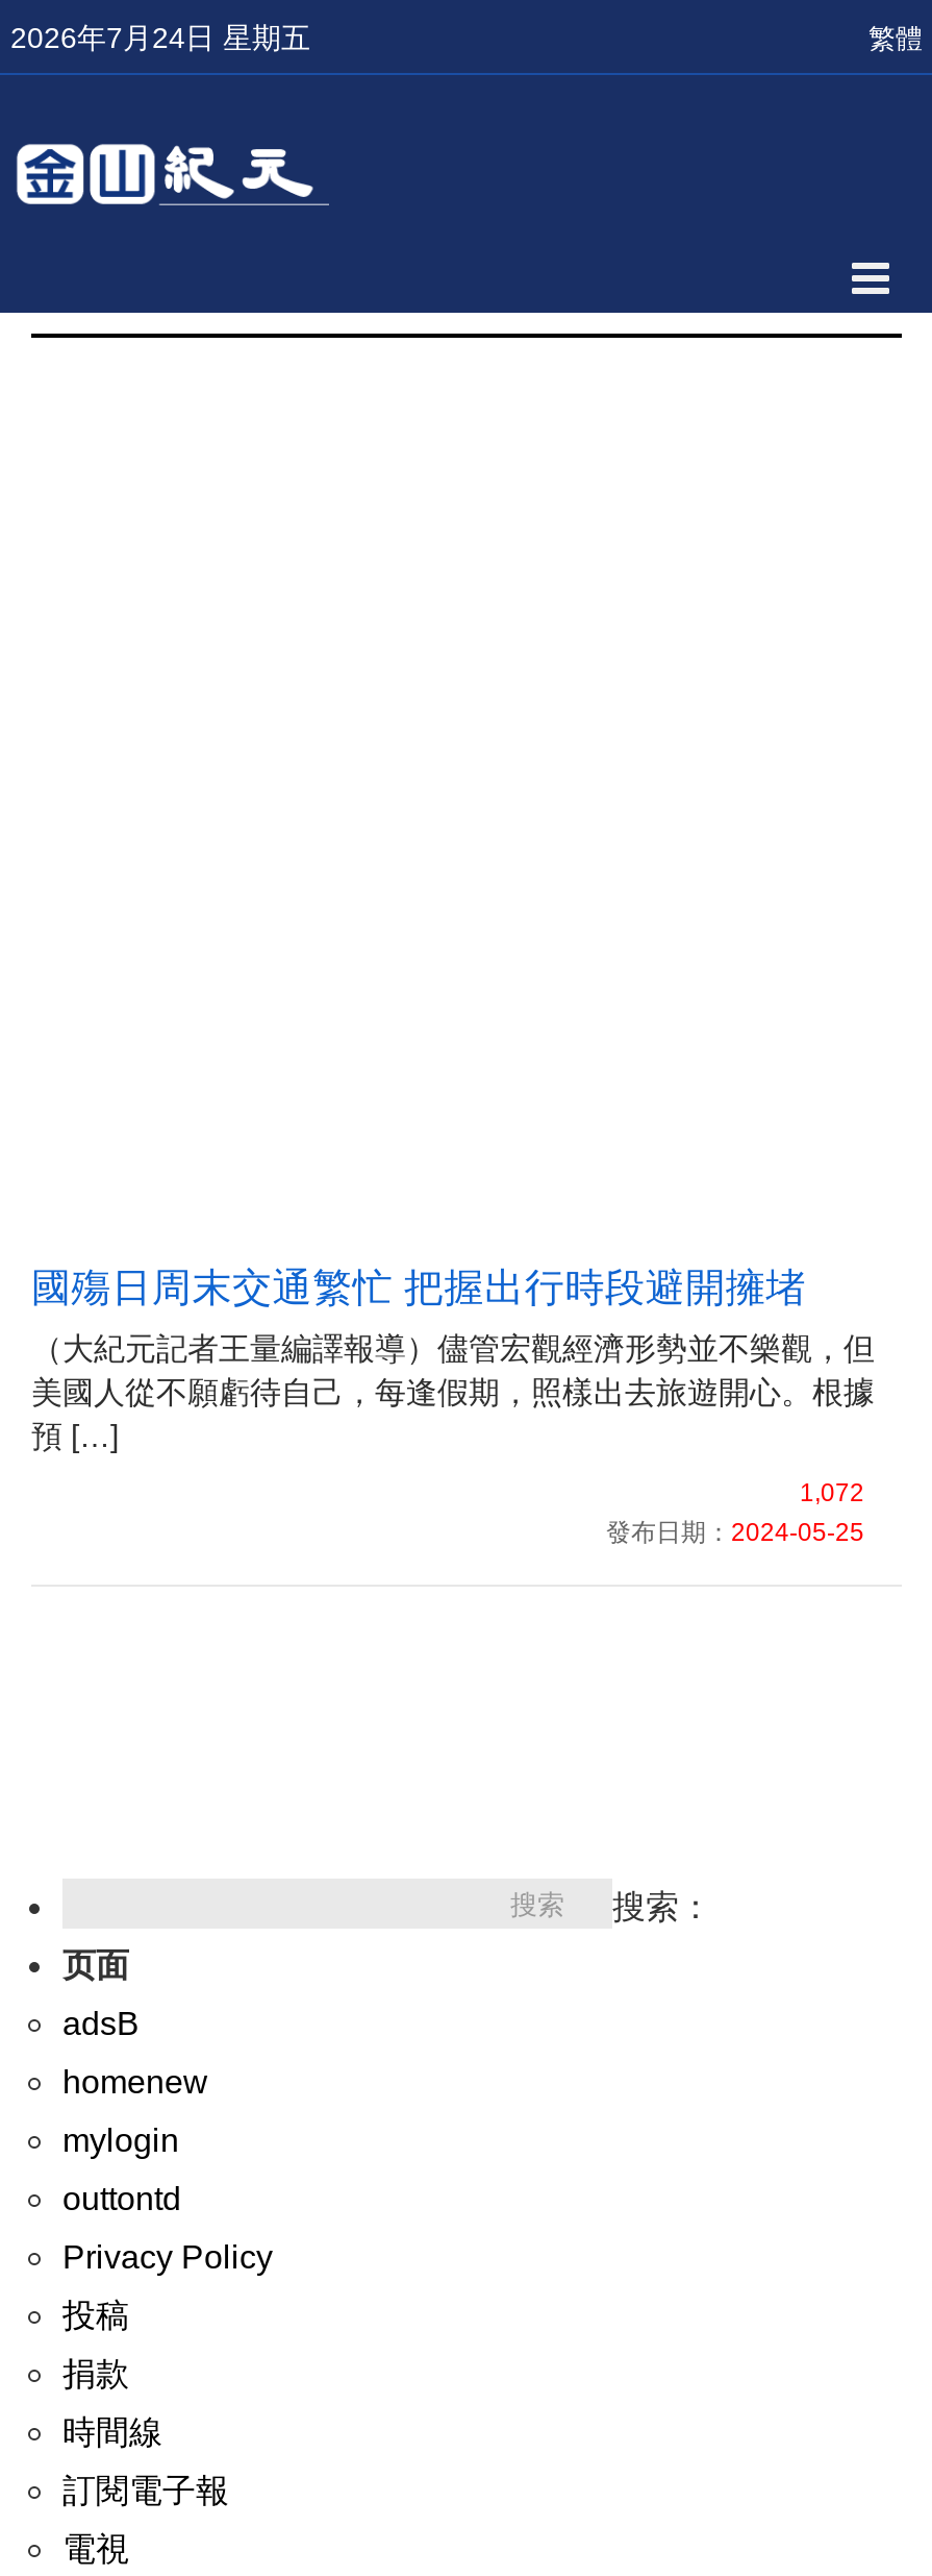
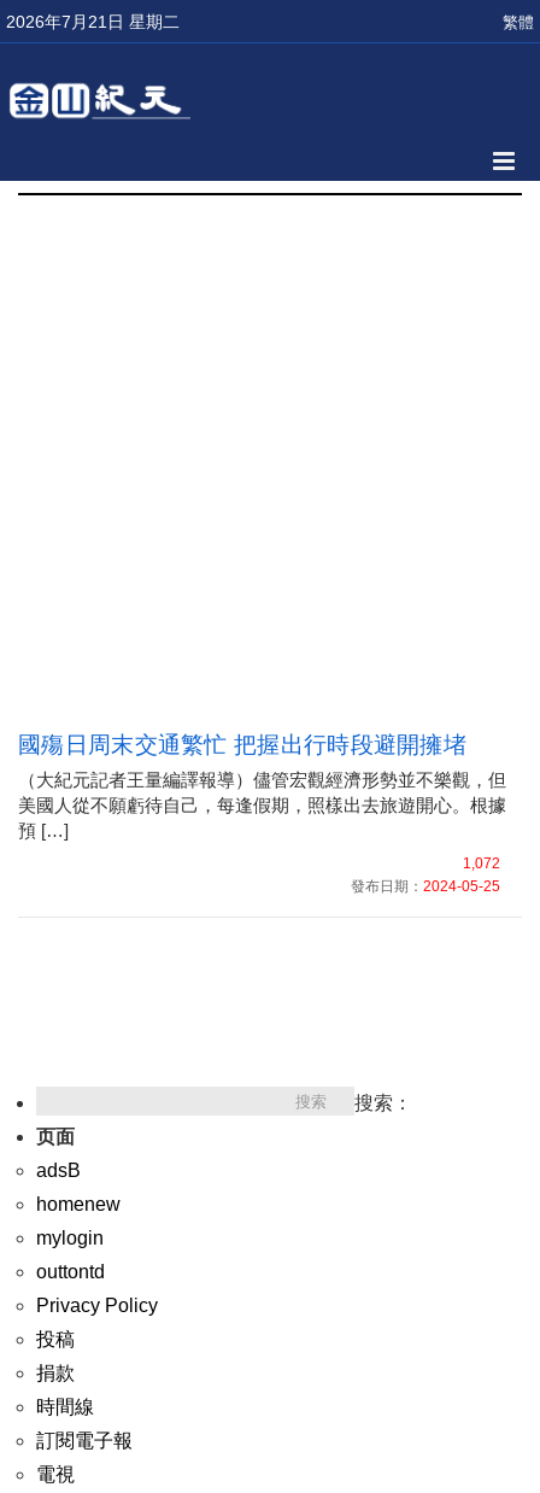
[10,21,310,54] 2026年7月24日 星期五 -> [6,12,180,31] 2026年7月21日 星期二

